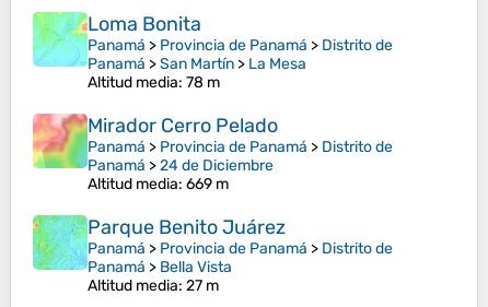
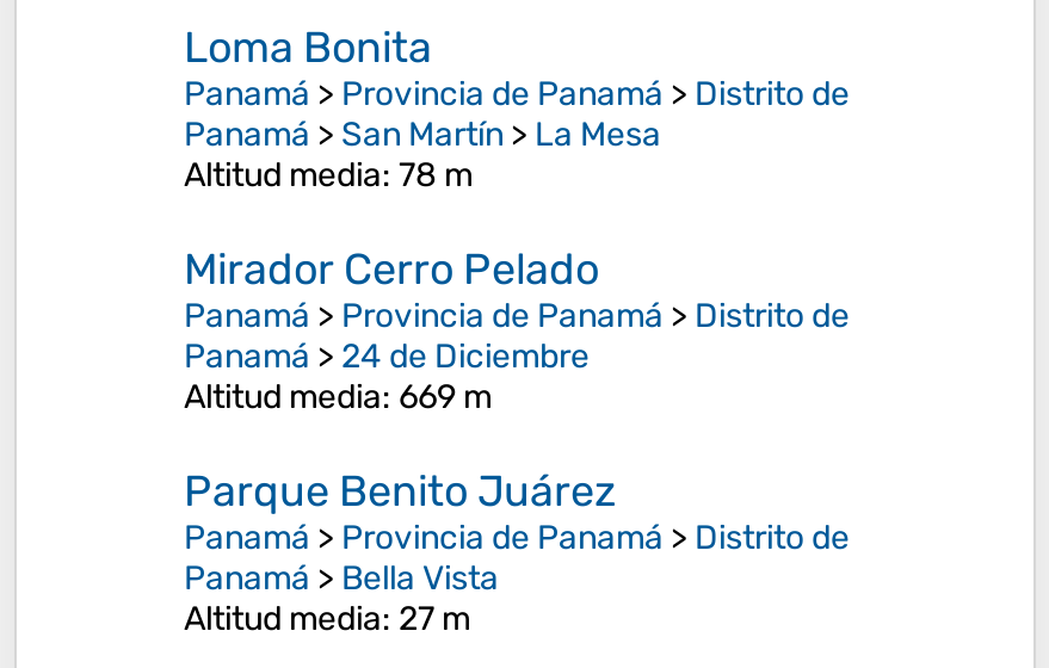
[32,11,84,68] [image] -> none
[32,113,84,169] [image] -> none
[32,214,84,271] [image] -> none

